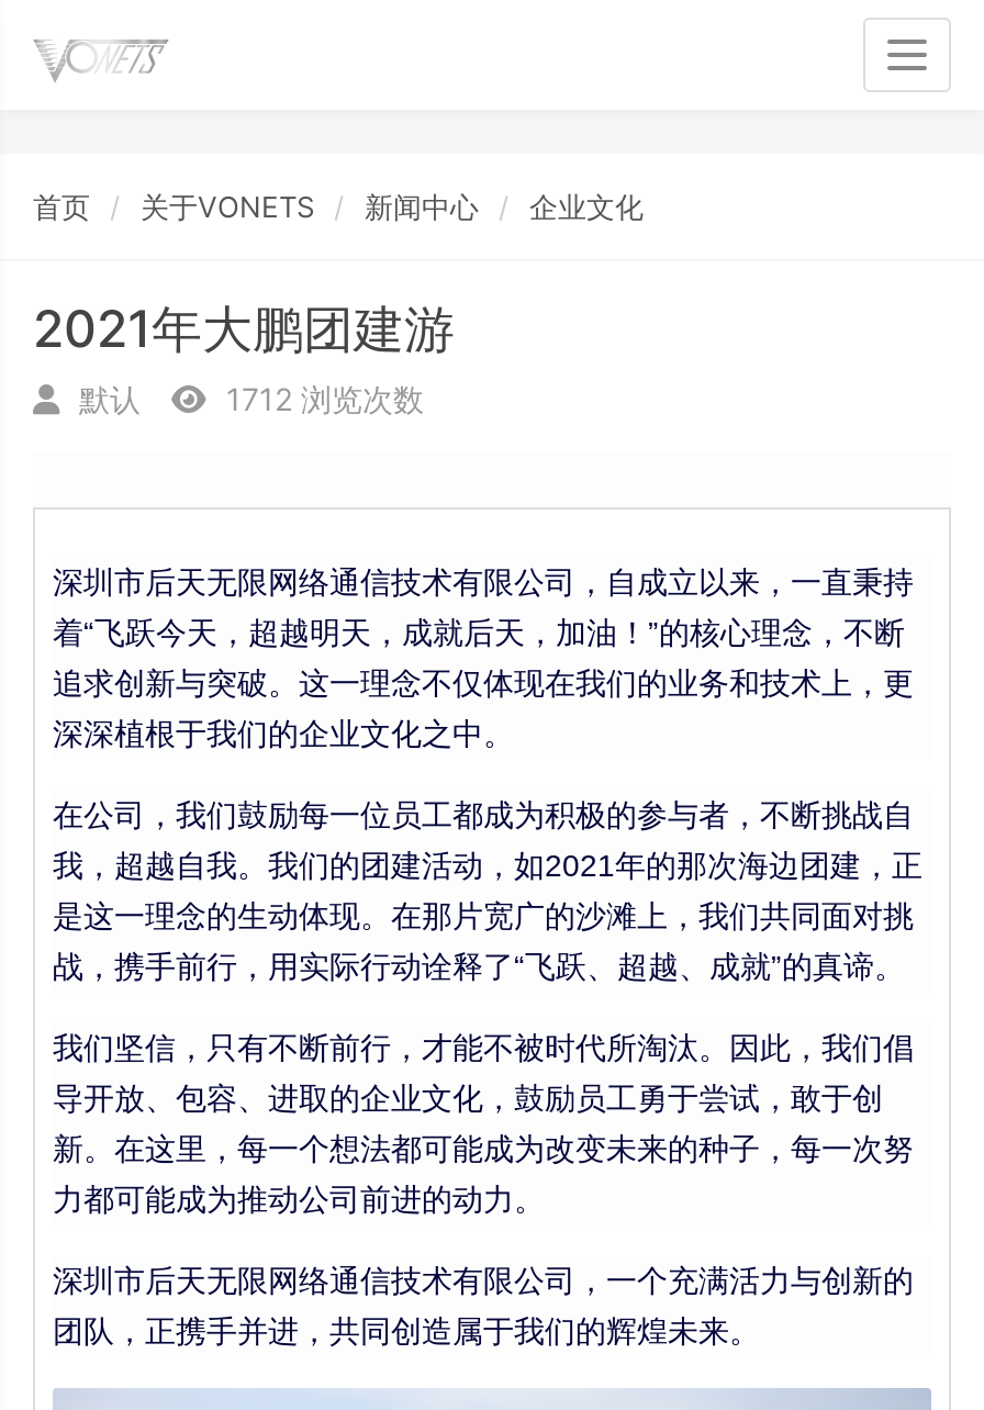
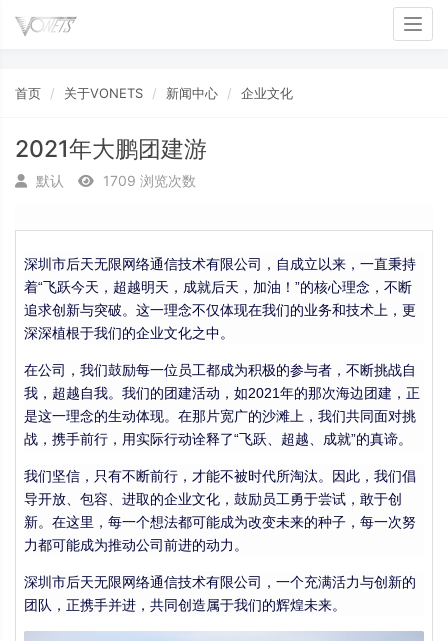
[70,380,424,417] 默认 1712 浏览次数 -> [32,172,196,189] 默认 1709 浏览次数

